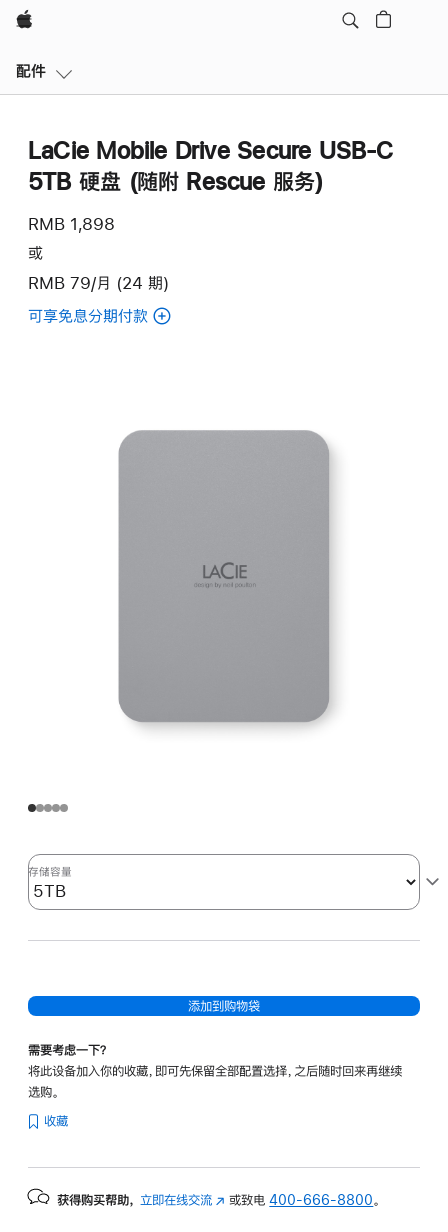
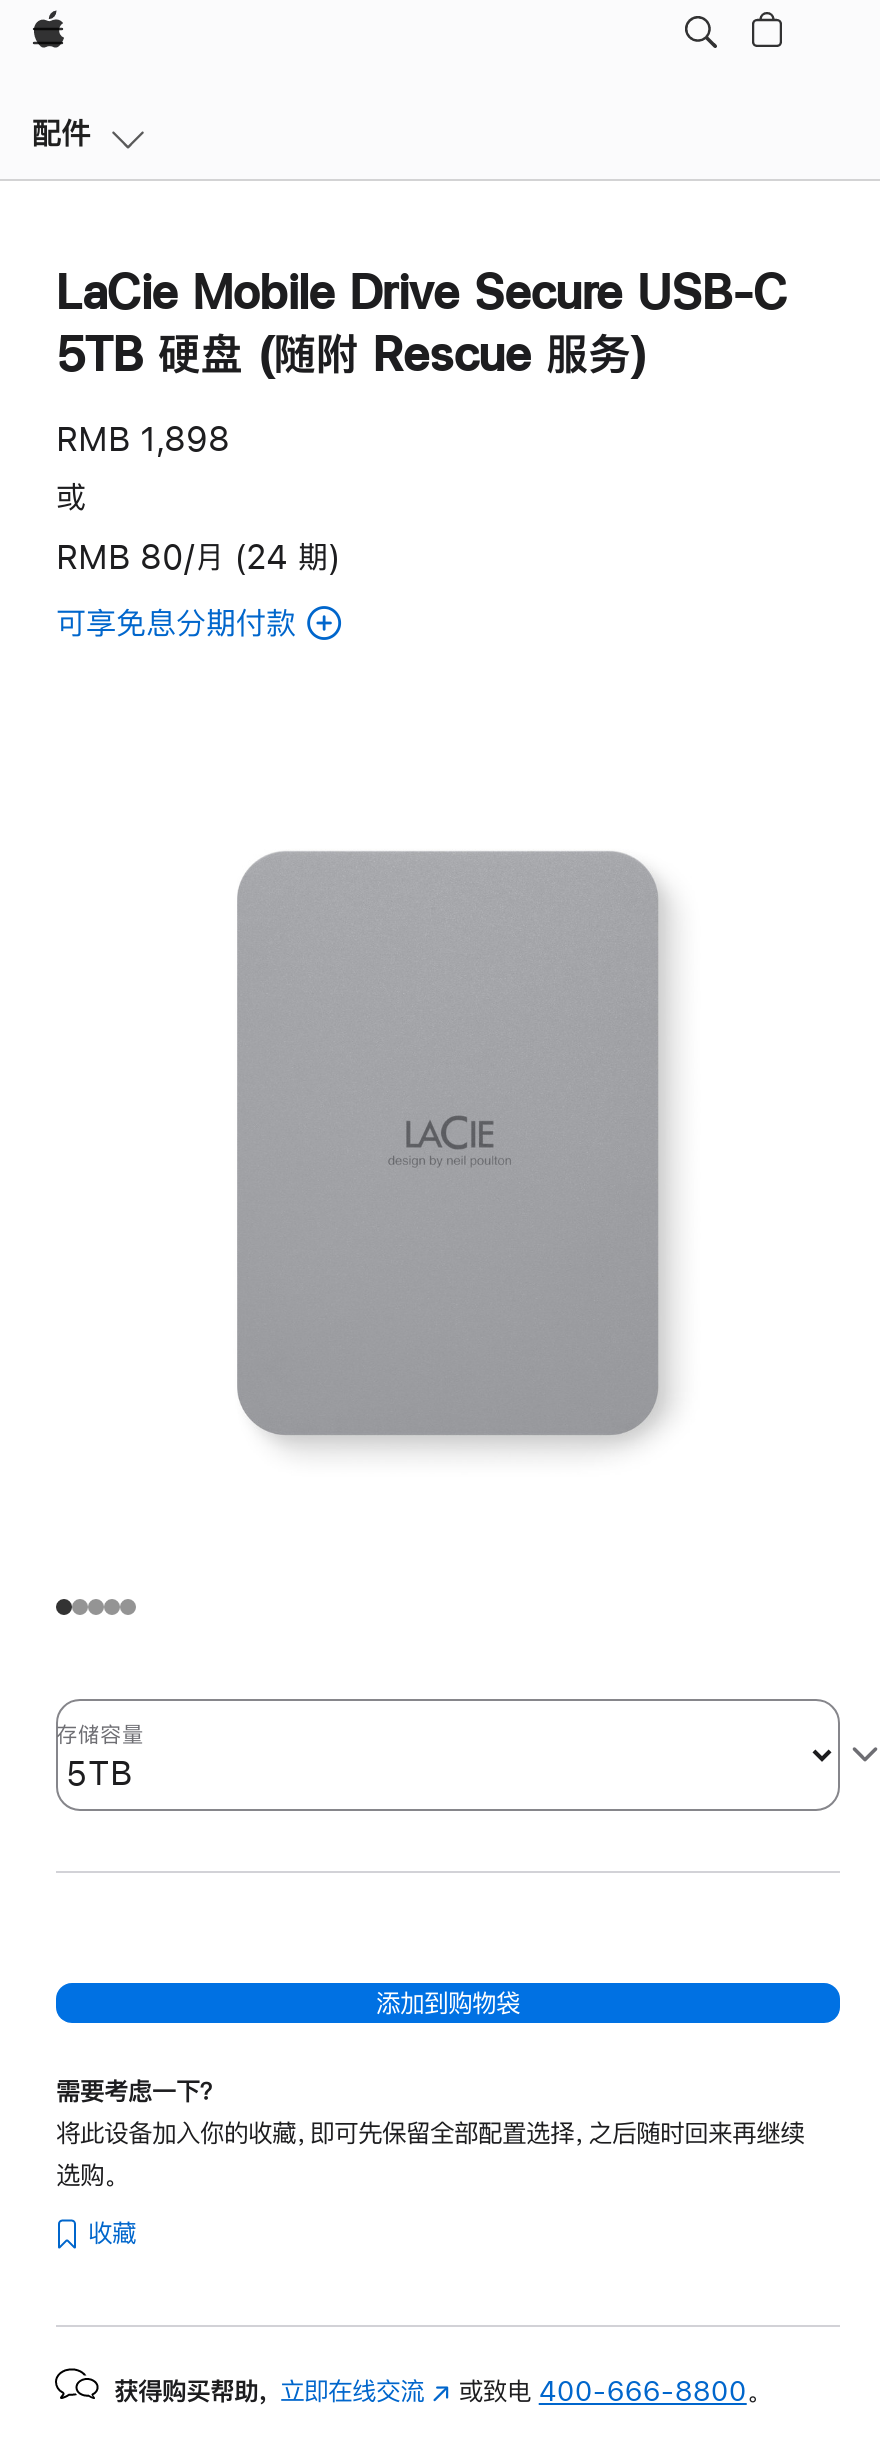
[28,274,169,291] RMB 79/月 (24 期) -> [56,539,340,573] RMB 80/月 (24 期)

